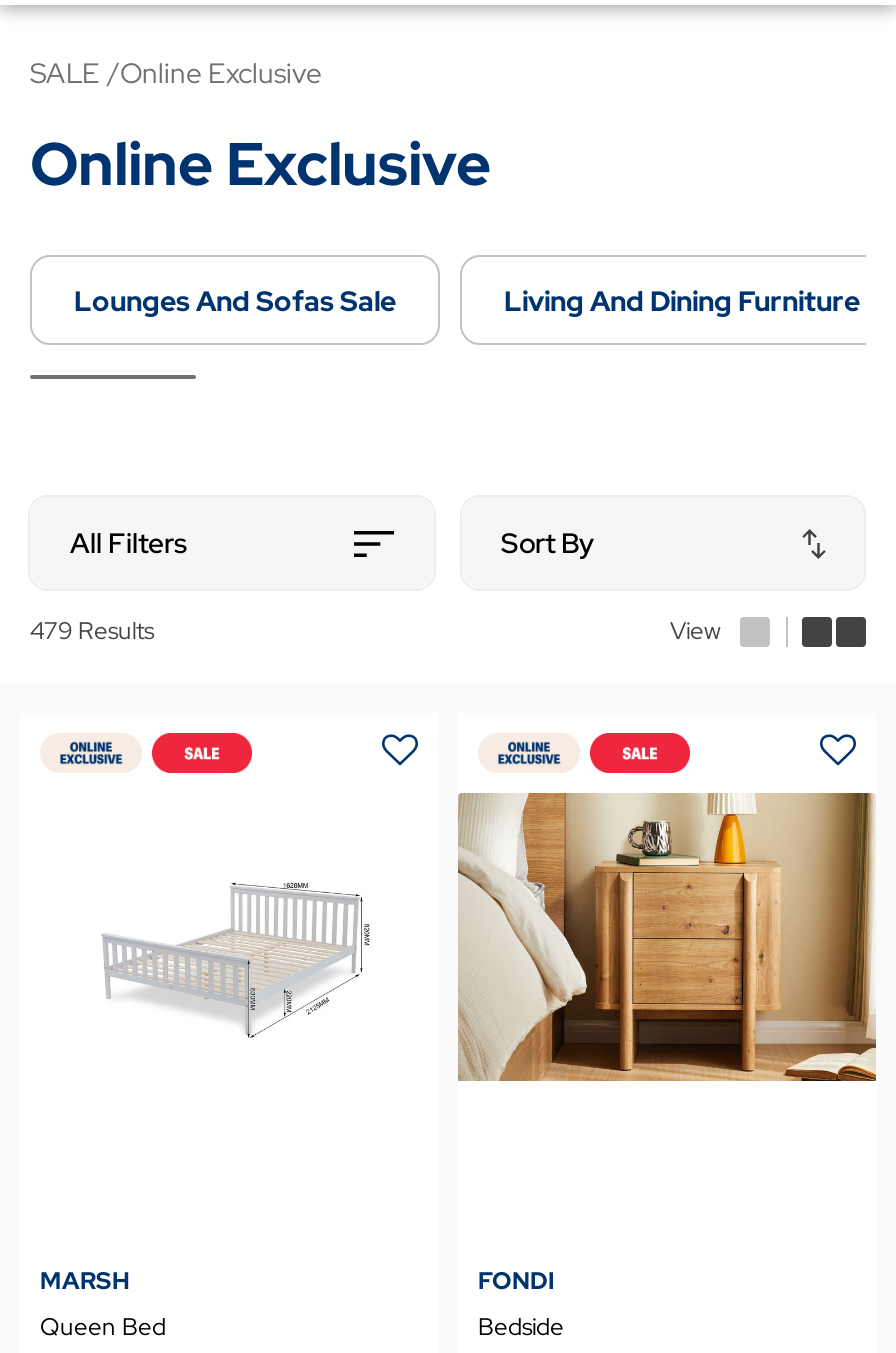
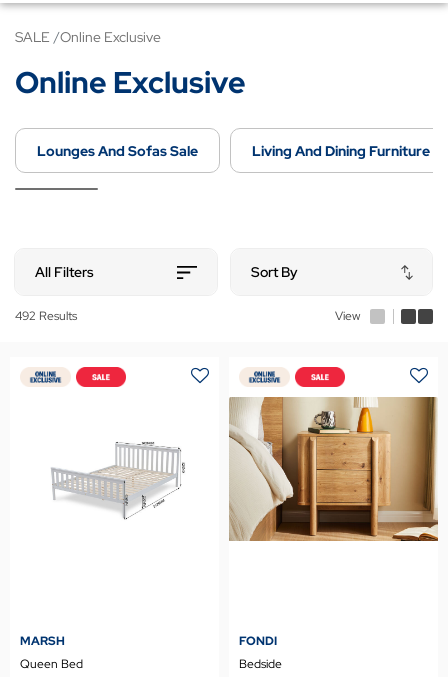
[30,615,154,647] 479 Results -> [15,308,77,324] 492 Results

